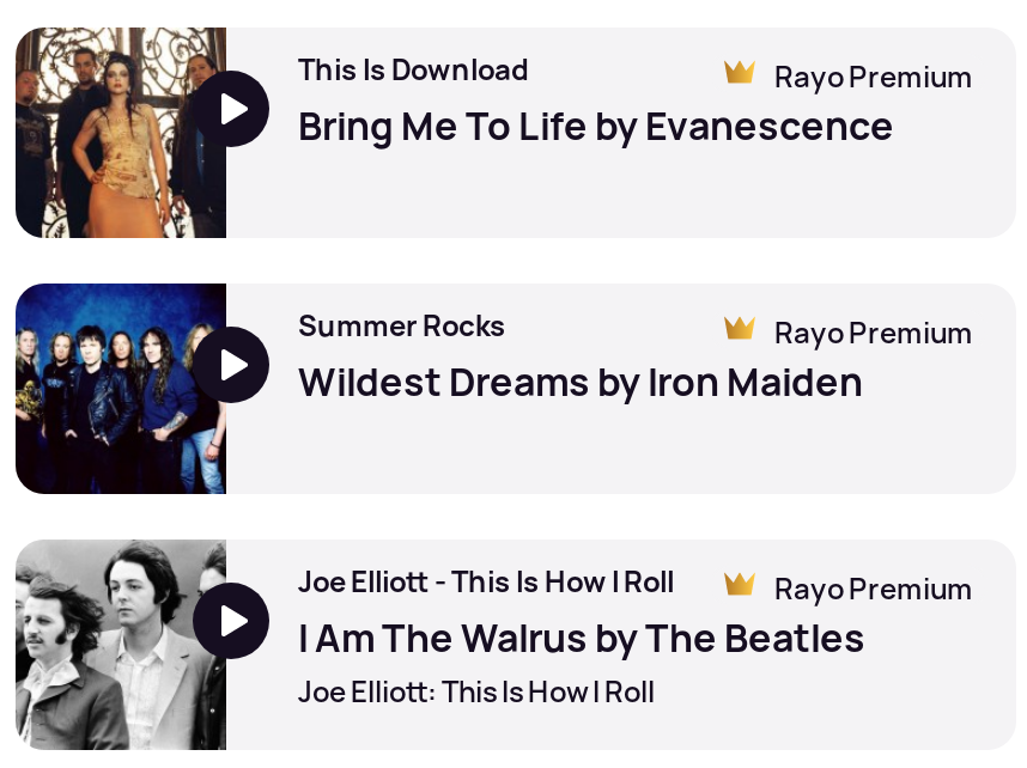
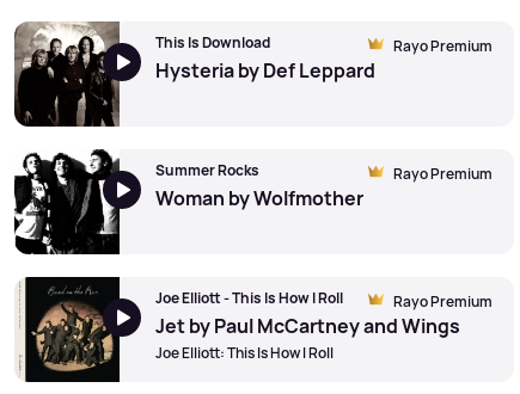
[13,28,894,240] [image] | Bring Me To Life by Evanescence -> [13,21,375,128] [image] | Hysteria by Def Leppard
[13,281,863,496] [image] | Wildest Dreams by Iron Maiden -> [14,149,363,256] [image] | Woman by Wolfmother
[13,540,865,750] [image] | I Am The Walrus by The Beatles -> [14,276,460,383] [image] | Jet by Paul McCartney and Wings

